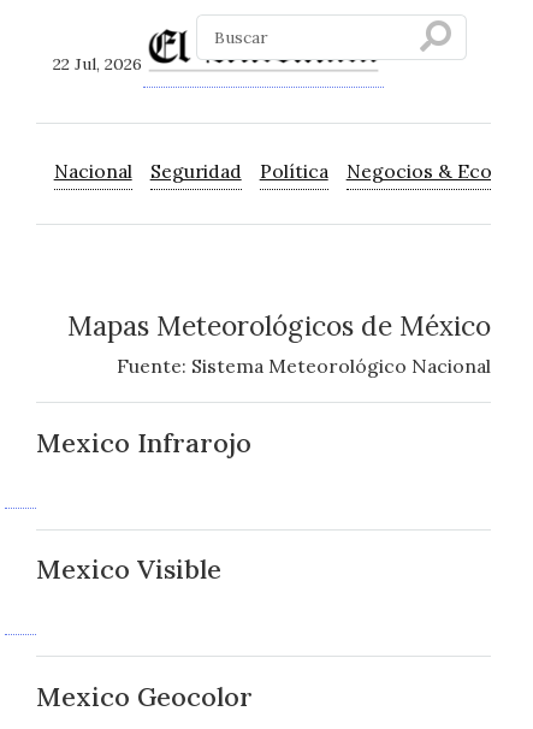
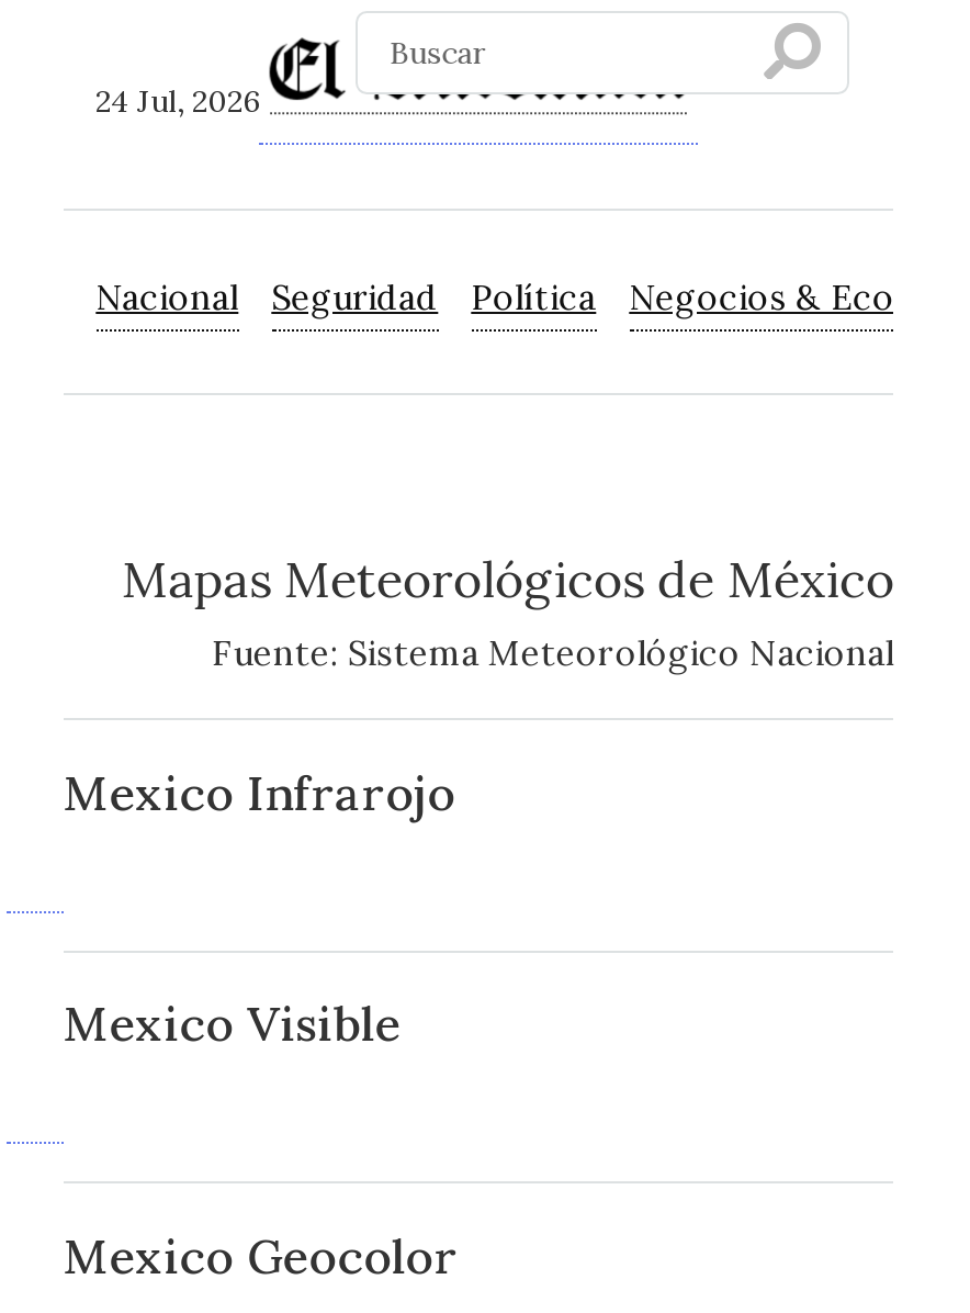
[54,53,143,75] 22 Jul, 2026 -> [95,82,260,121] 24 Jul, 2026

